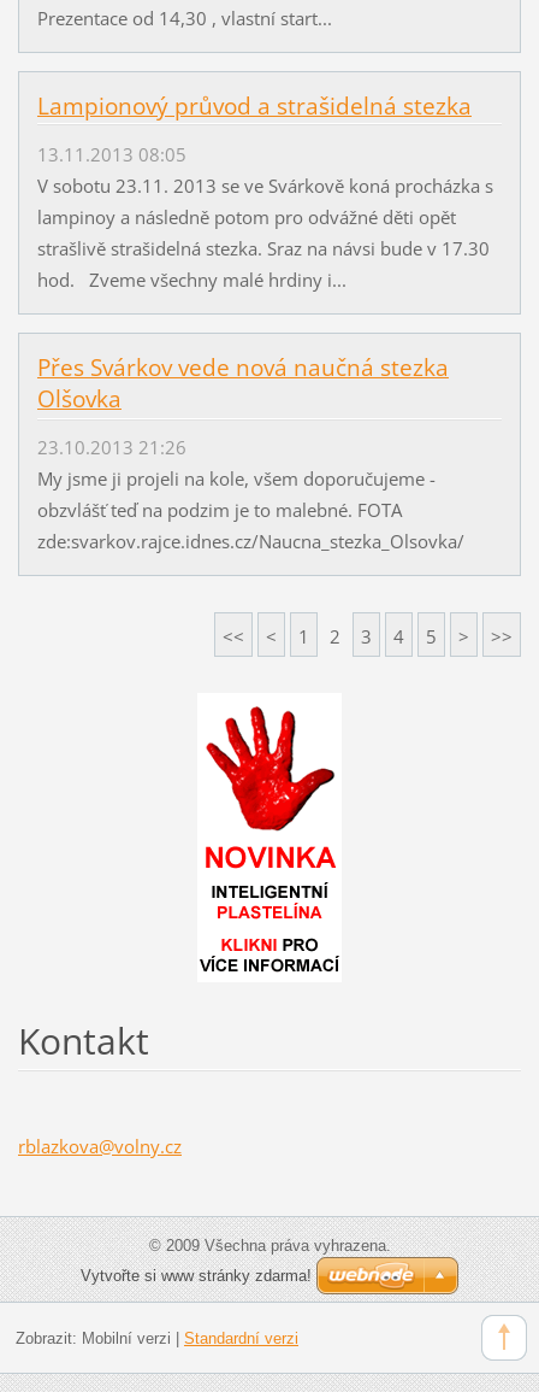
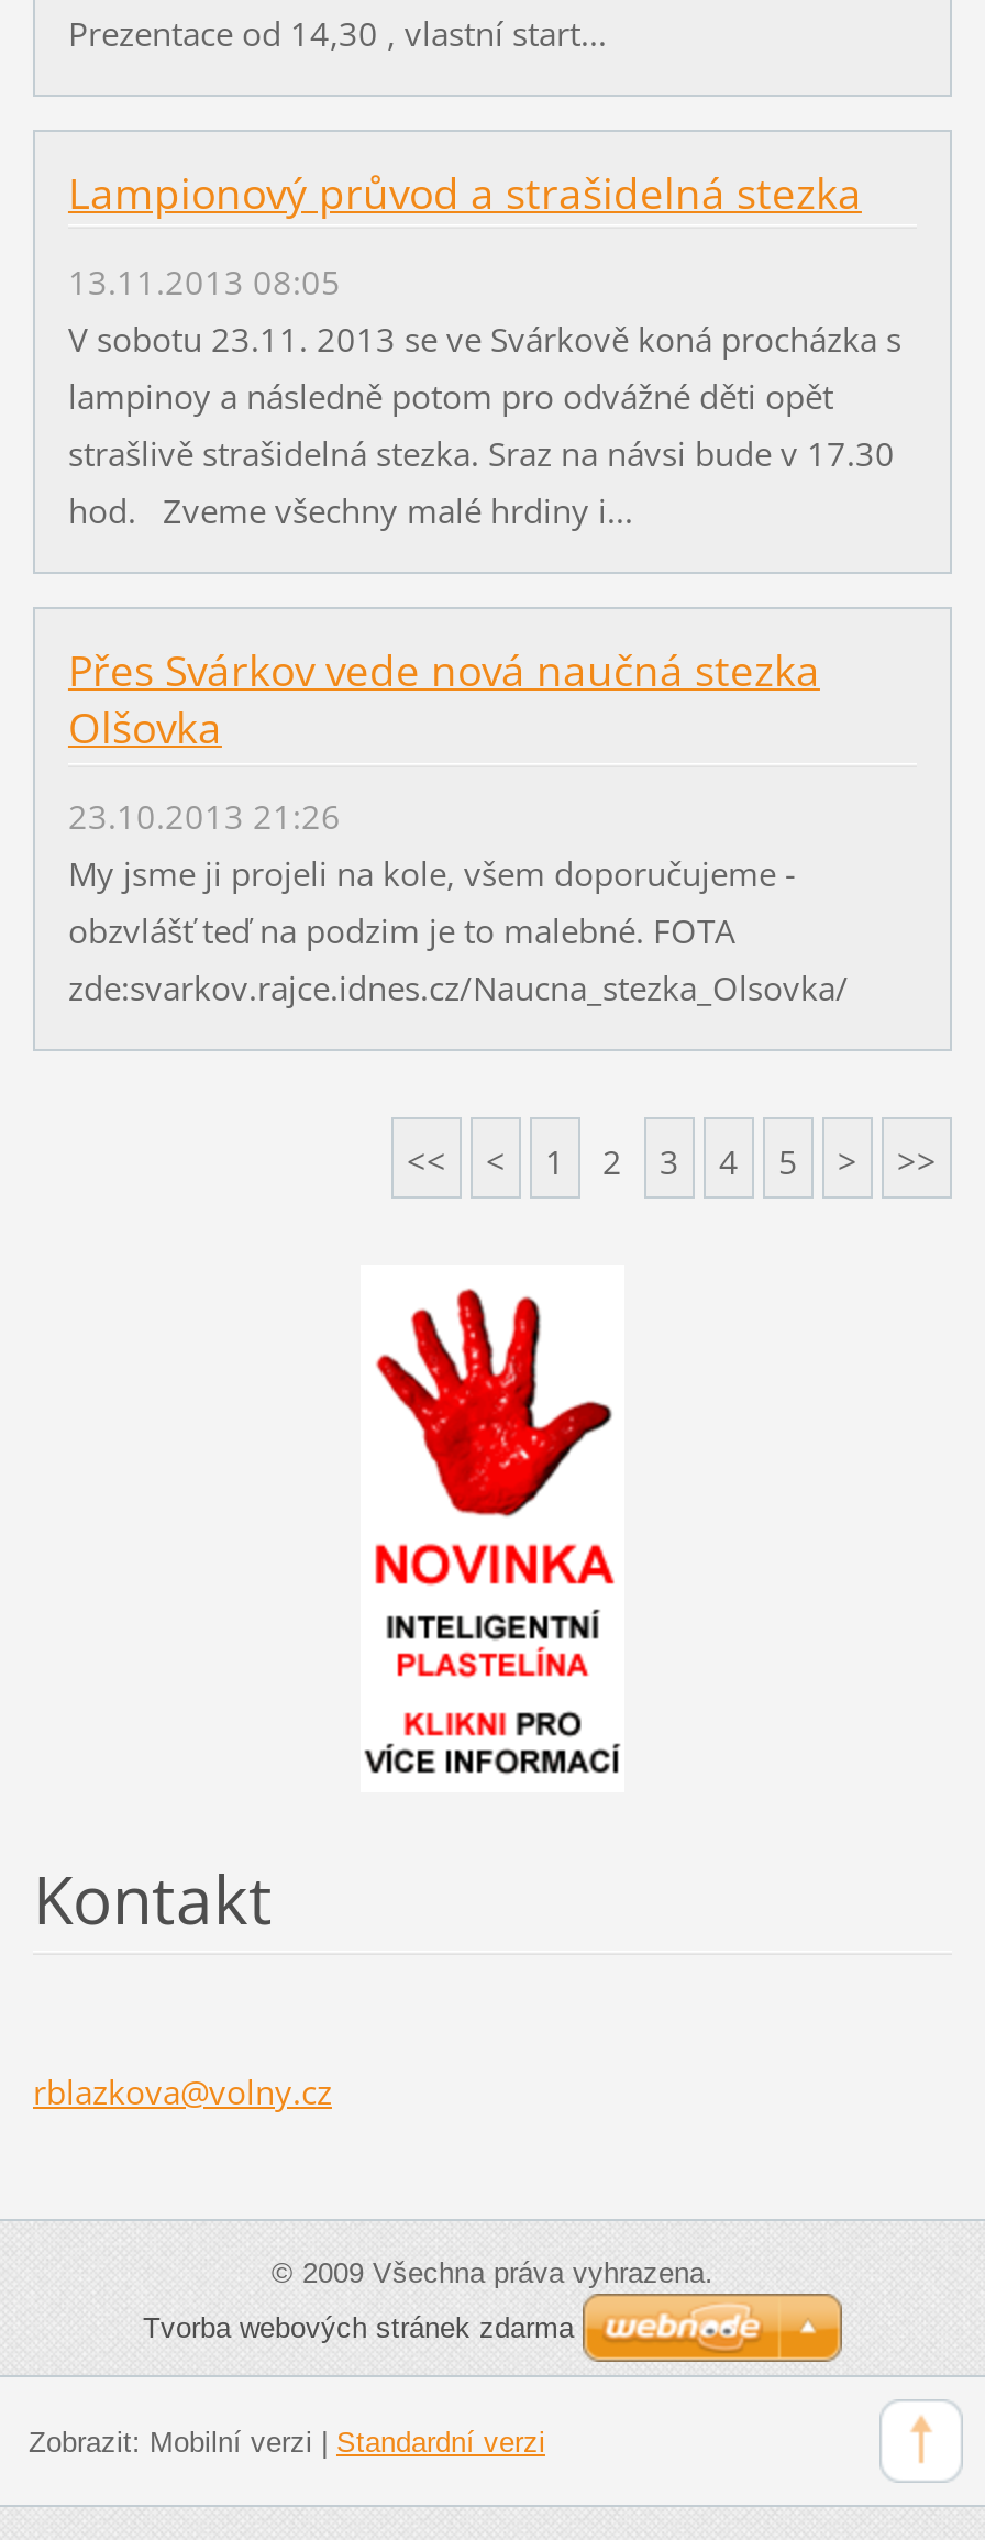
[81,1266,312,1284] Vytvořte si www stránky zdarma! -> [143,2311,574,2344] Tvorba webových stránek zdarma

